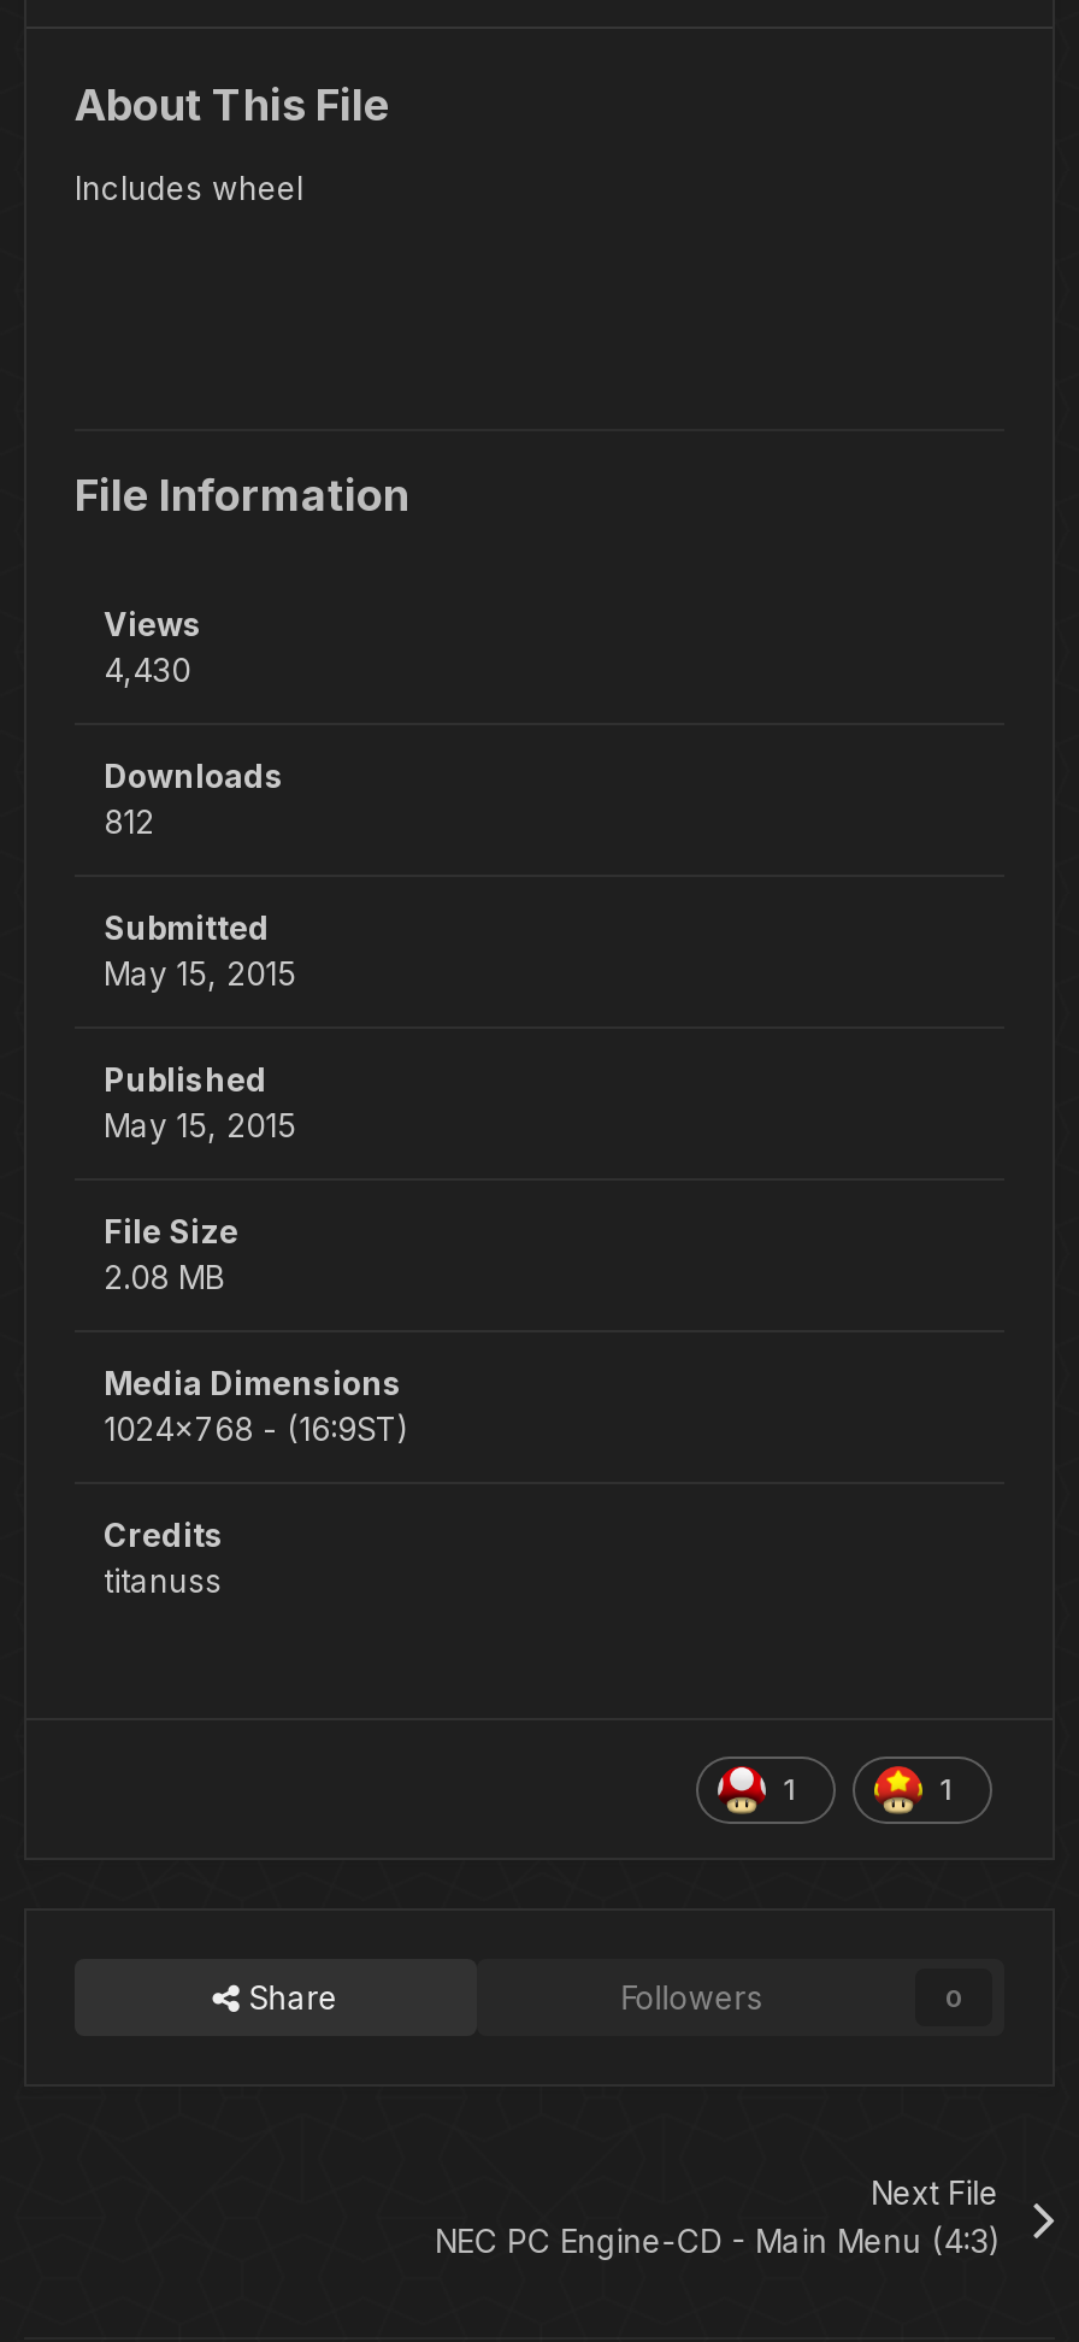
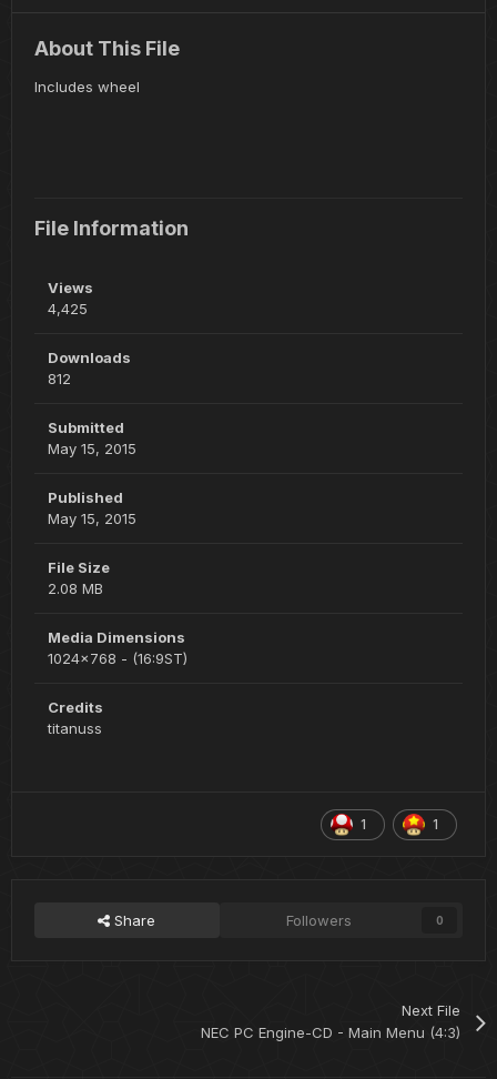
[104,652,190,690] 4,430 -> [48,300,88,318] 4,425

